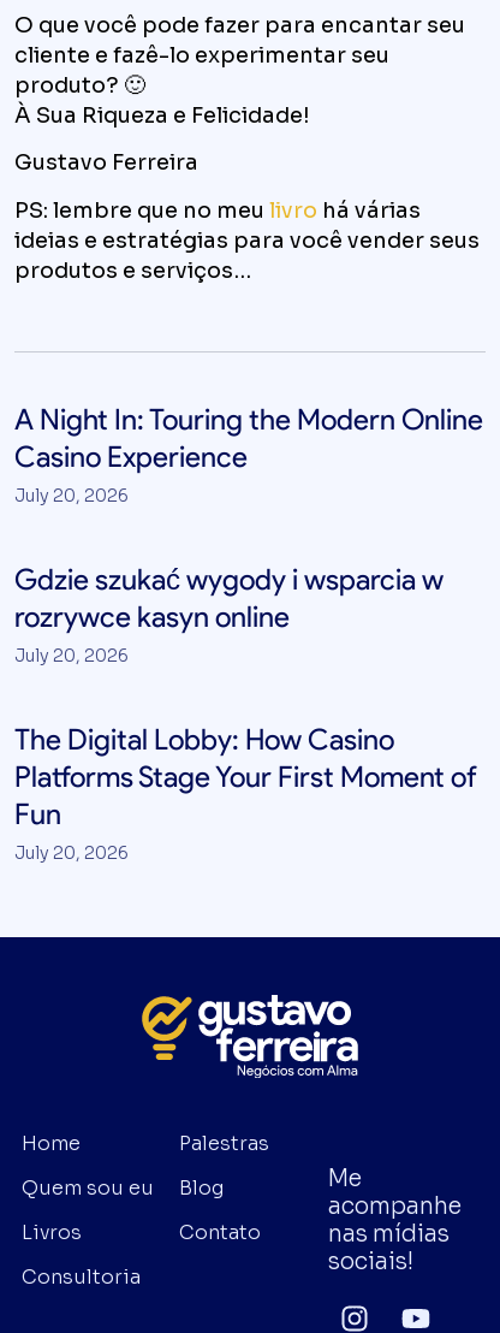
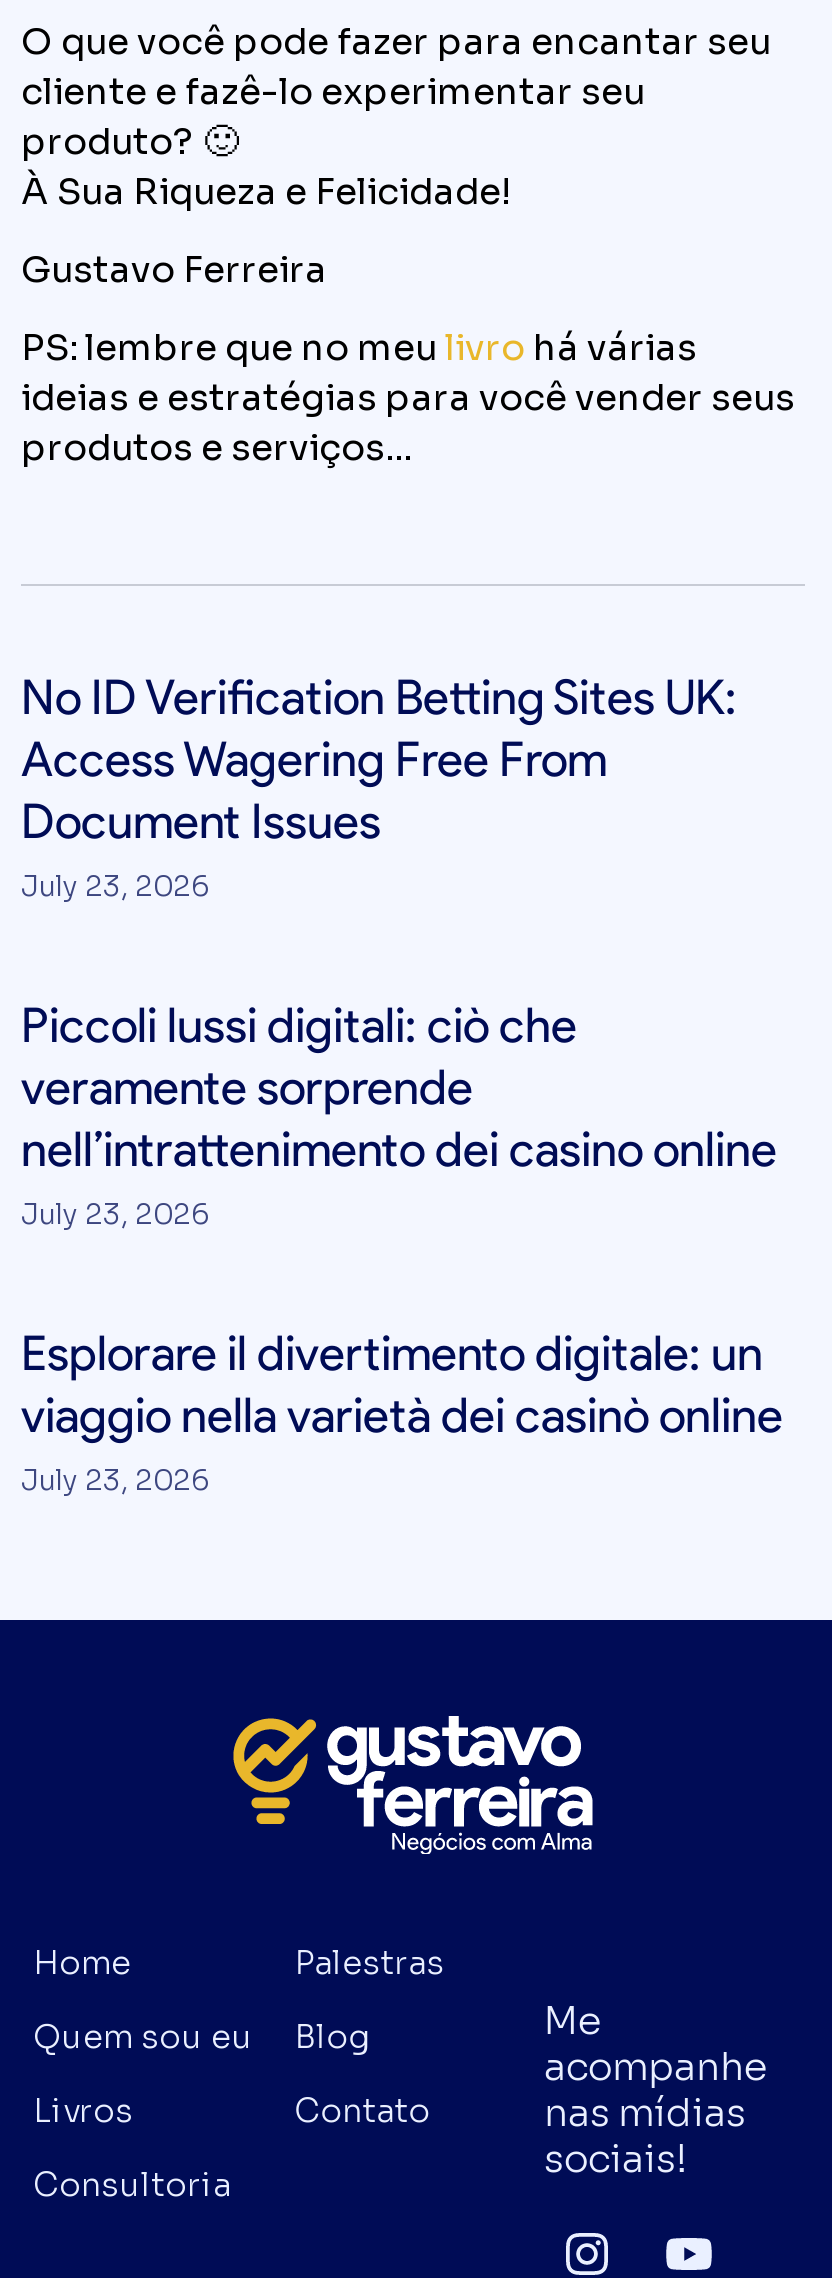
[14,402,483,506] A Night In: Touring the Modern Online | Casino Experience | July 20, 2026 -> [21,668,737,904] No ID Verification Betting Sites UK: | Access Wagering Free From | Document Issues | July 23, 2026
[14,562,444,666] Gdzie szukać wygody i wsparcia w | rozrywce kasyn online | July 20, 2026 -> [21,996,777,1232] Piccoli lussi digitali: ciò che | veramente sorprende | nell’intrattenimento dei casino online | July 23, 2026
[14,722,477,864] The Digital Lobby: How Casino | Platforms Stage Your First Moment of | Fun | July 20, 2026 -> [21,1324,783,1498] Esplorare il divertimento digitale: un | viaggio nella varietà dei casinò online | July 23, 2026

